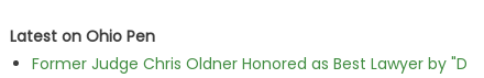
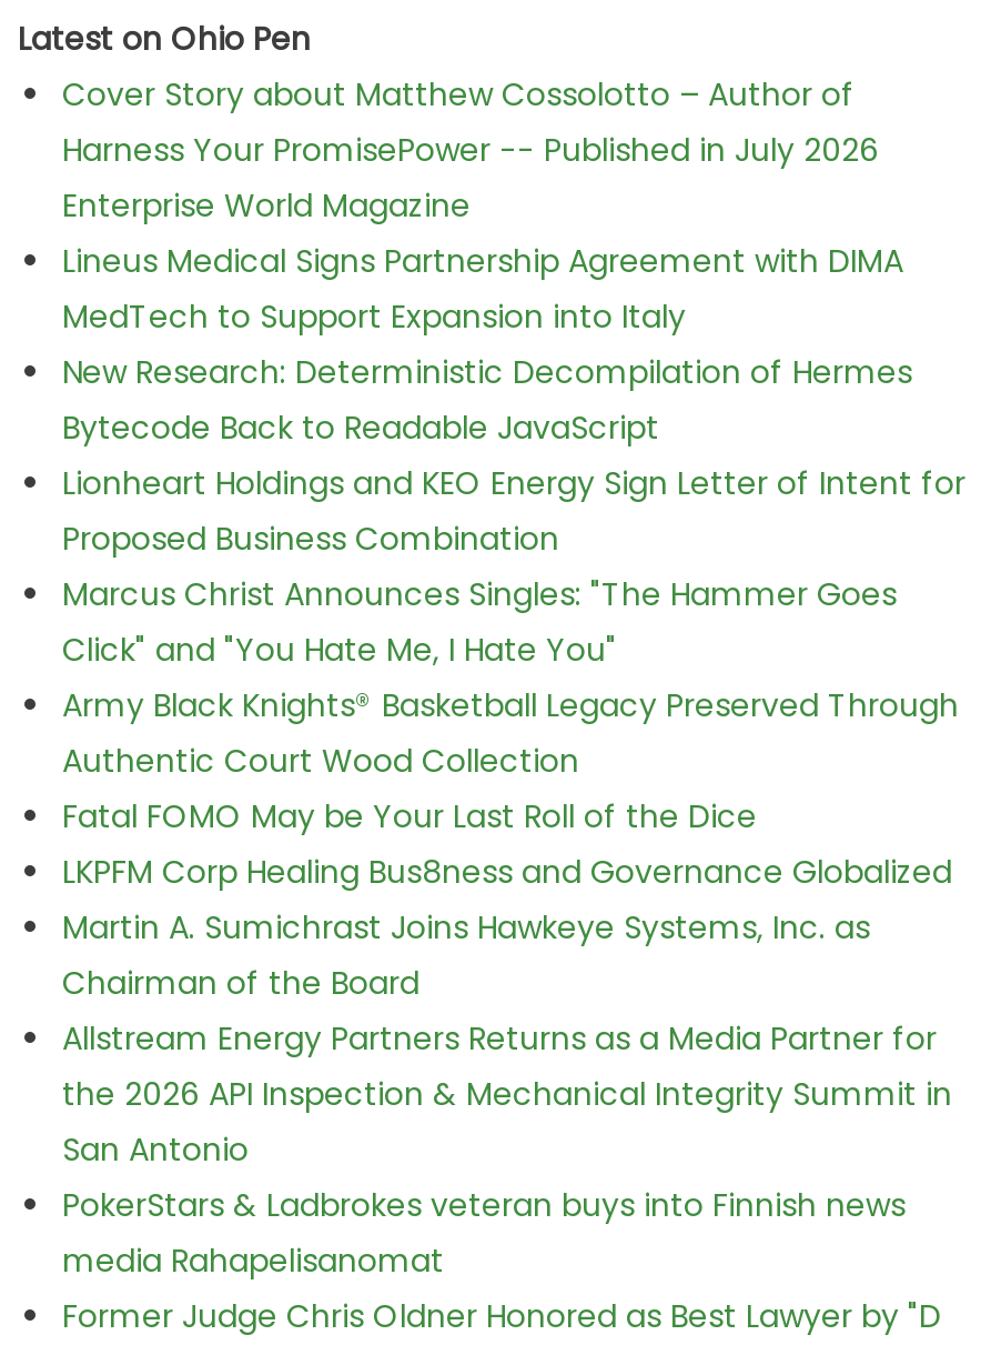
none -> [62,72,965,1283] Cover Story about Matthew Cossolotto – Author of | Harness Your PromisePower -- Published in July 2026 | Enterprise World Magazine | Lineus Medical Signs Partnership Agreement with DIMA | MedTech to Support Expansion into Italy | New Research: Deterministic Decompilation of Hermes | Bytecode Back to Readable JavaScript | Lionheart Holdings and KEO Energy Sign Letter of Intent for | Proposed Business Combination | Marcus Christ Announces Singles: "The Hammer Goes | Click" and "You Hate Me, I Hate You" | Army Black Knights® Basketball Legacy Preserved Through | Authentic Court Wood Collection | Fatal FOMO May be Your Last Roll of the Dice | LKPFM Corp Healing Bus8ness and Governance Globalized | Martin A. Sumichrast Joins Hawkeye Systems, Inc. as | Chairman of the Board | Allstream Energy Partners Returns as a Media Partner for | the 2026 API Inspection & Mechanical Integrity Summit in | San Antonio | PokerStars & Ladbrokes veteran buys into Finnish news | media Rahapelisanomat

